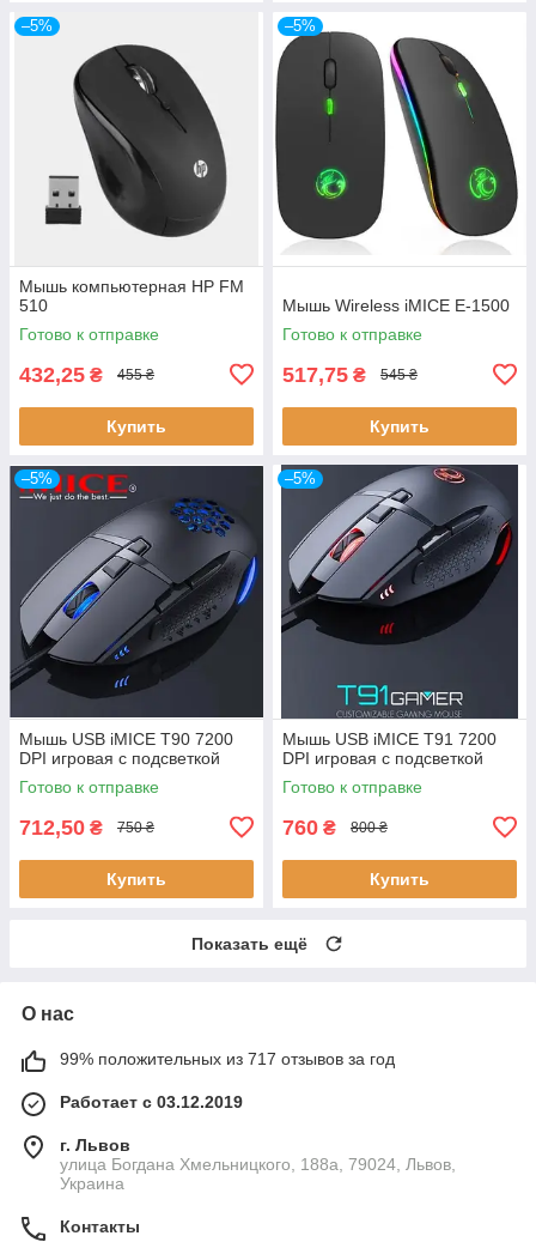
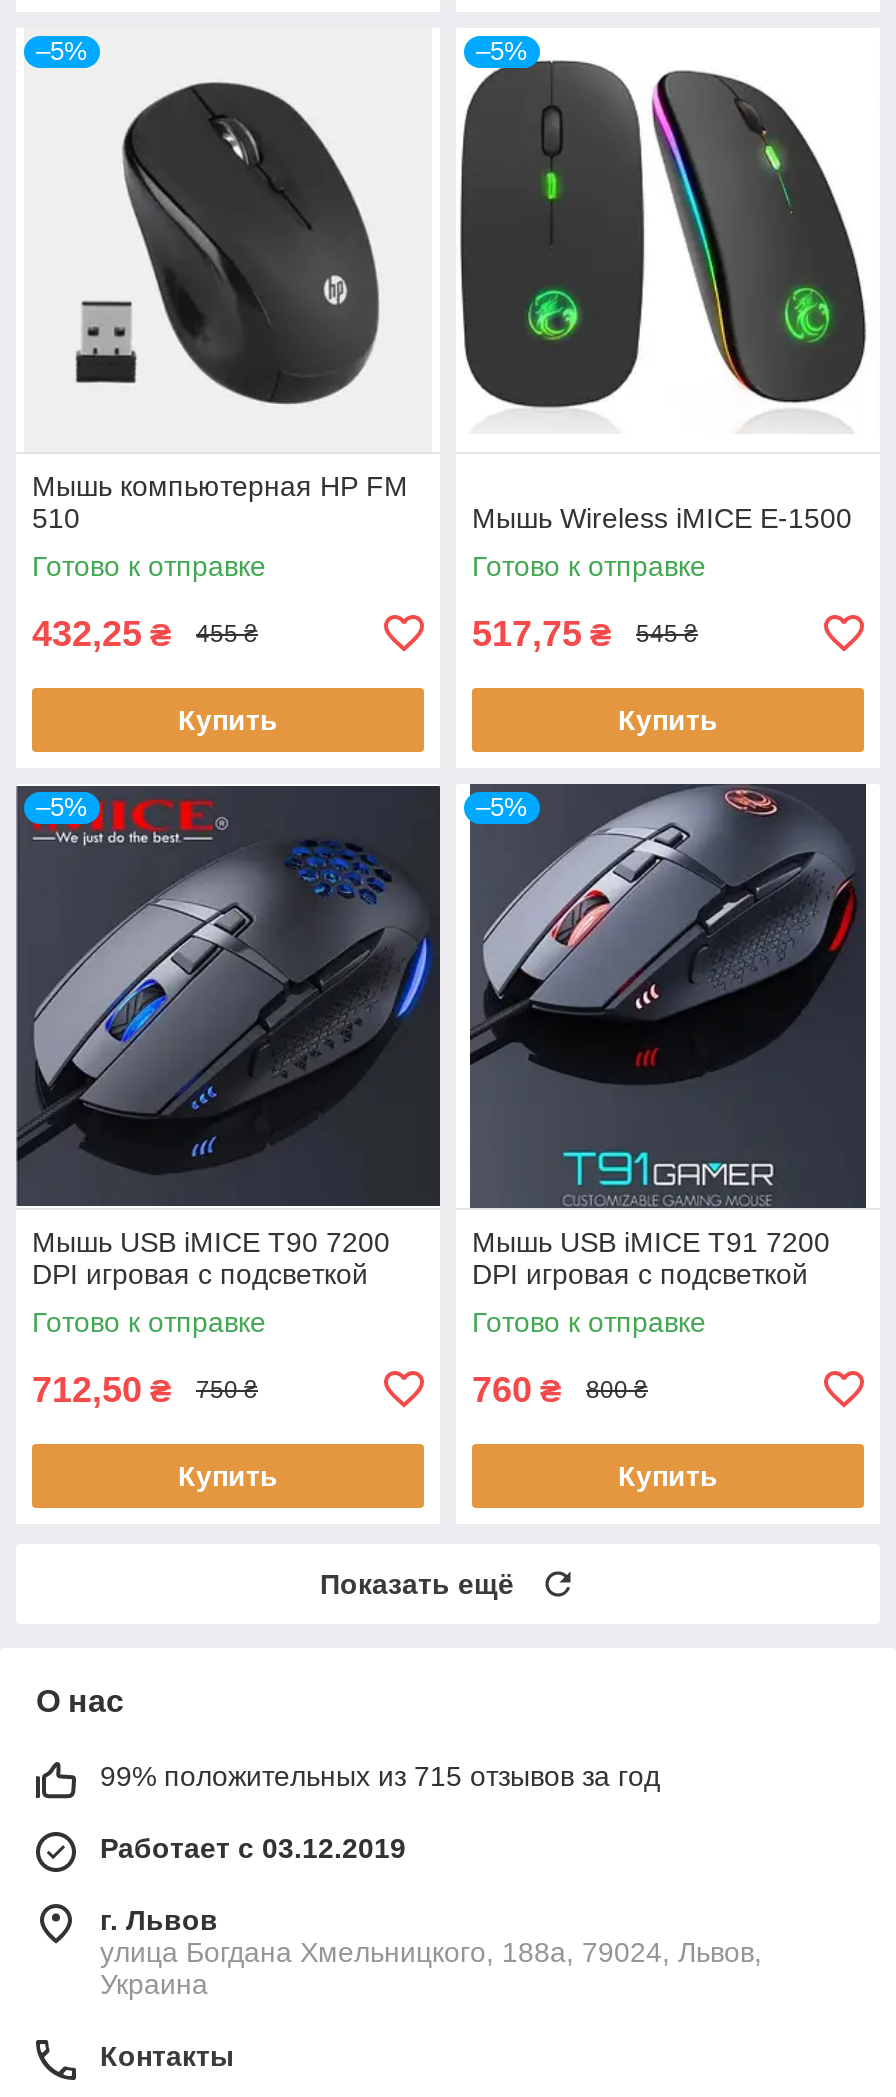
[60,1049,395,1068] 99% положительных из 717 отзывов за год -> [100,1760,660,1792] 99% положительных из 715 отзывов за год

